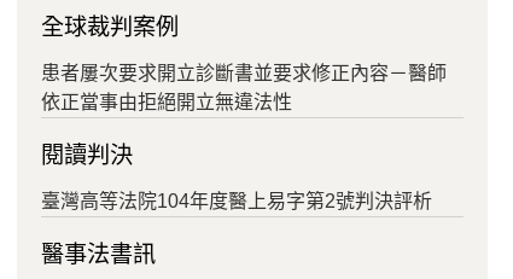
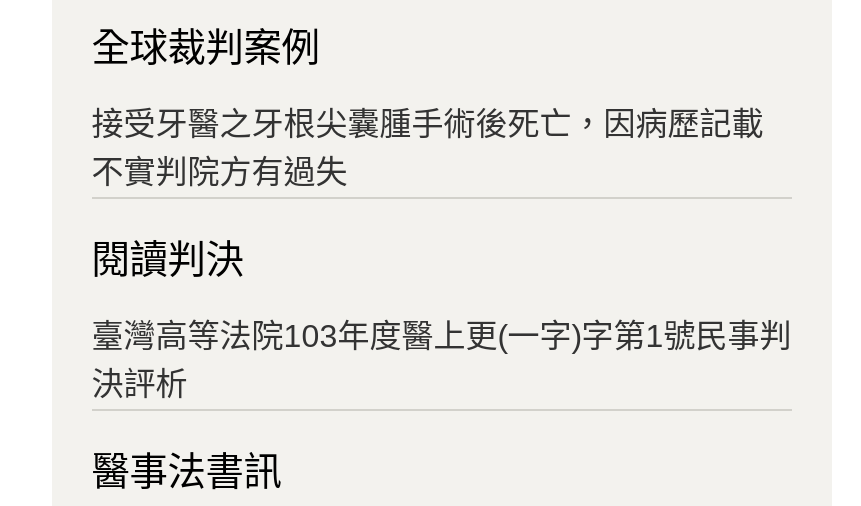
[41,63,446,112] 患者屢次要求開立診斷書並要求修正內容－醫師 | 依正當事由拒絕開立無違法性 -> [92,107,764,189] 接受牙醫之牙根尖囊腫手術後死亡，因病歷記載 | 不實判院方有過失
[41,191,432,211] 臺灣高等法院104年度醫上易字第2號判決評析 -> [92,319,792,401] 臺灣高等法院103年度醫上更(一字)字第1號民事判 | 決評析

